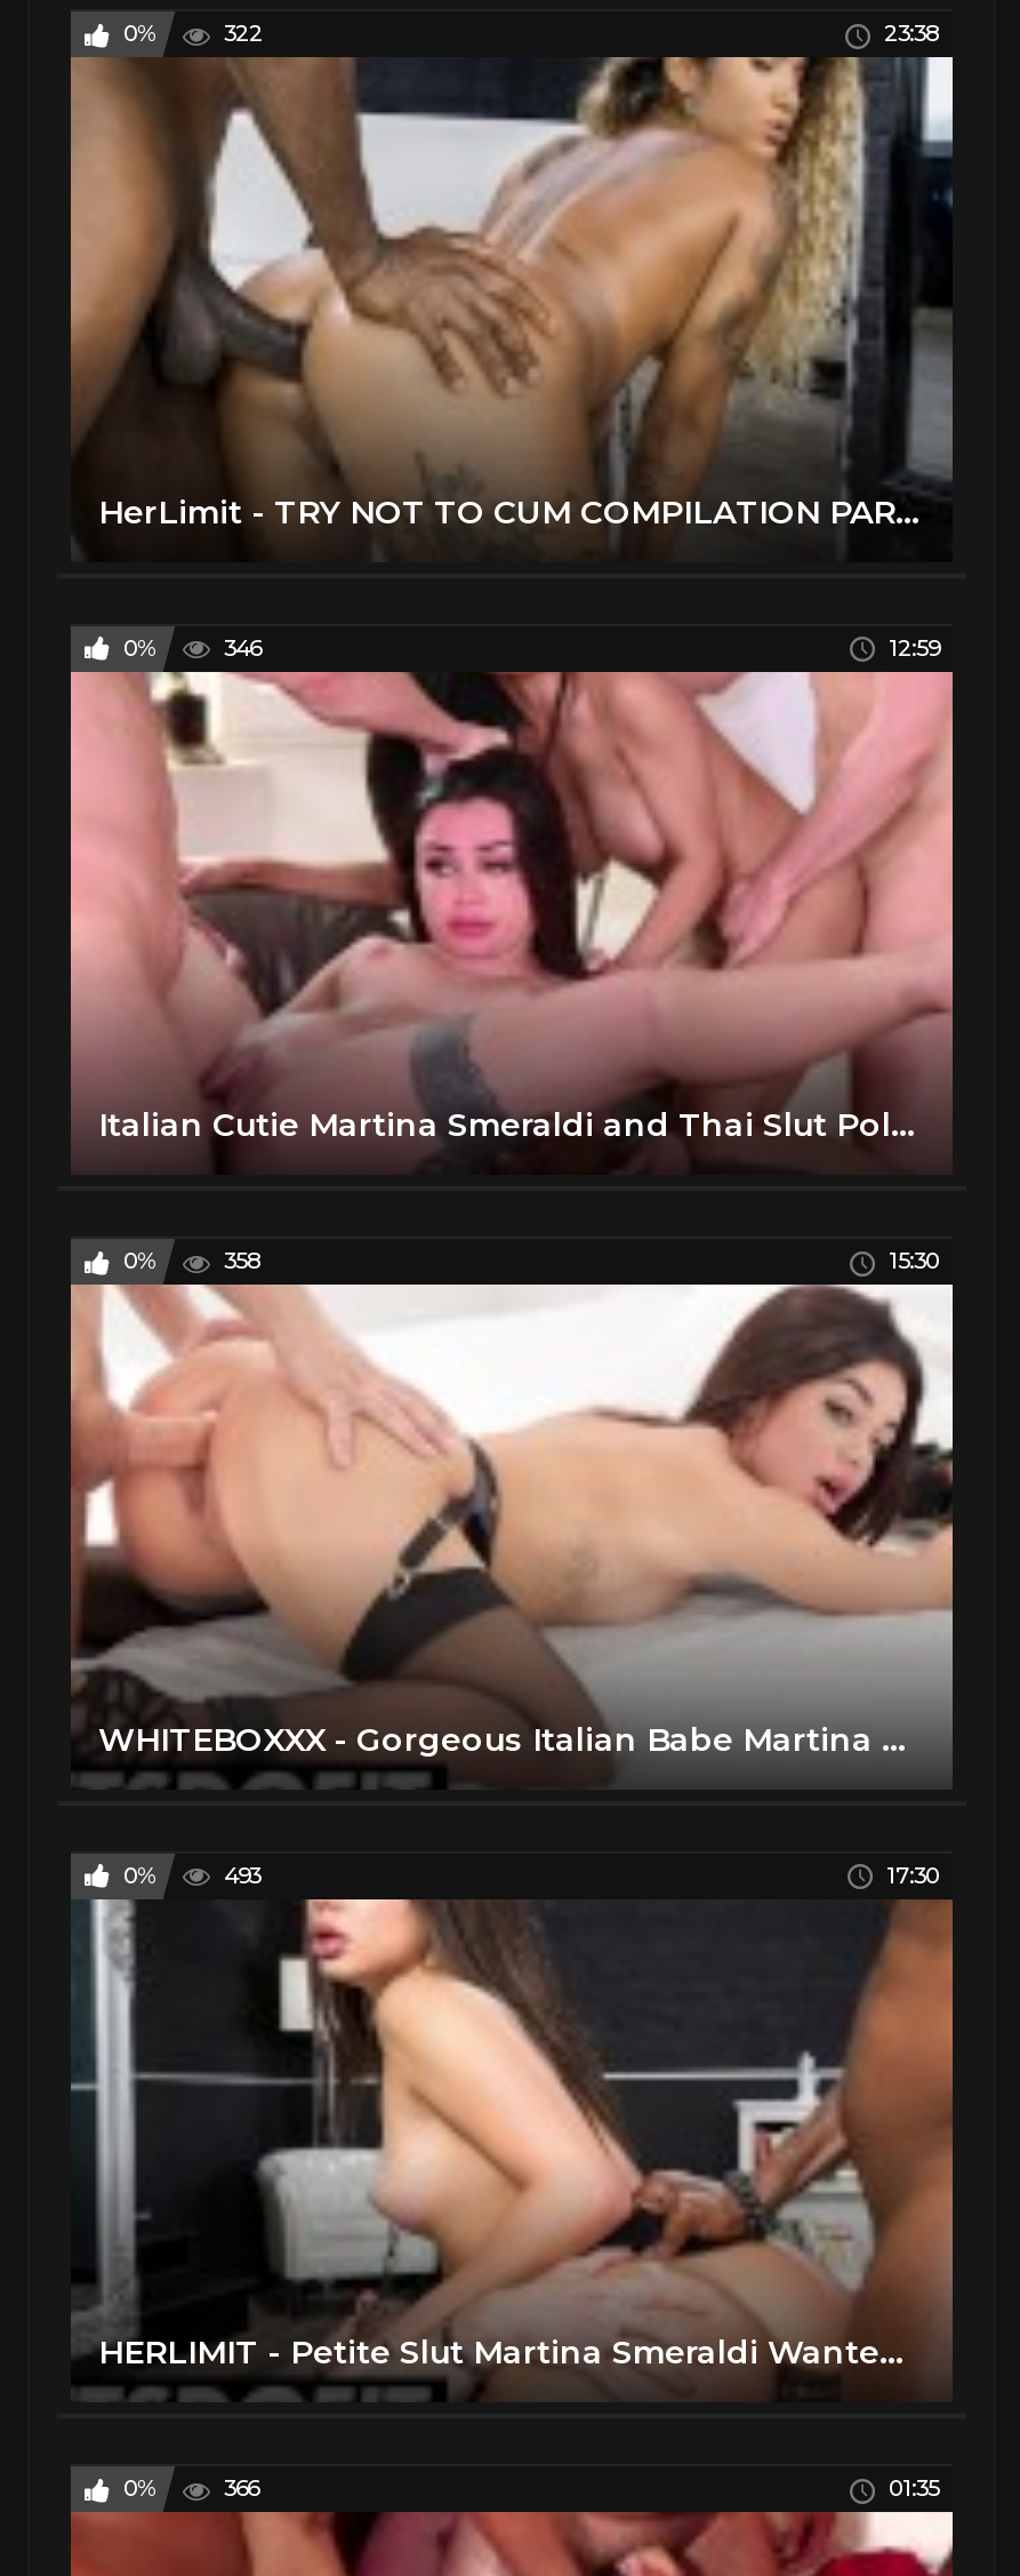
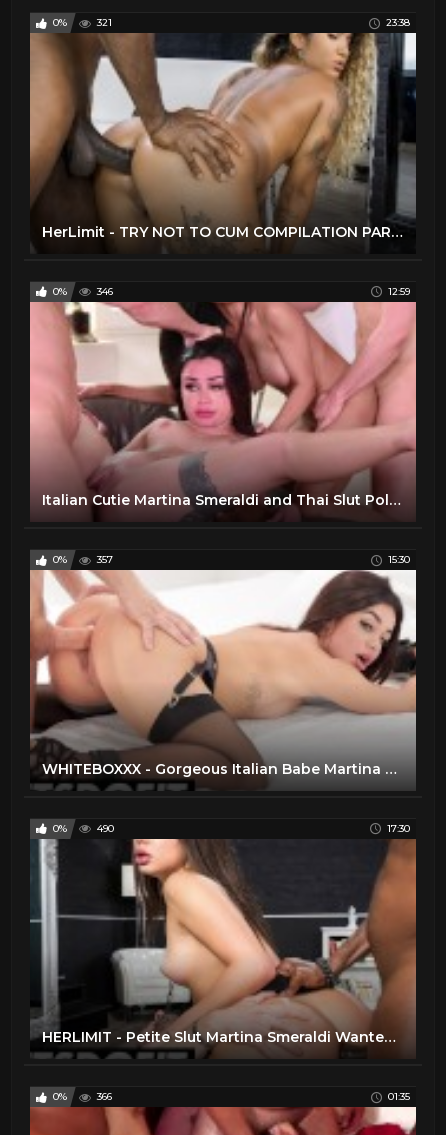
[224,19,263,48] 322 -> [97,16,112,29] 321
[224,1247,260,1276] 358 -> [97,553,113,566] 357
[224,1860,260,1890] 493 -> [97,822,114,835] 490

